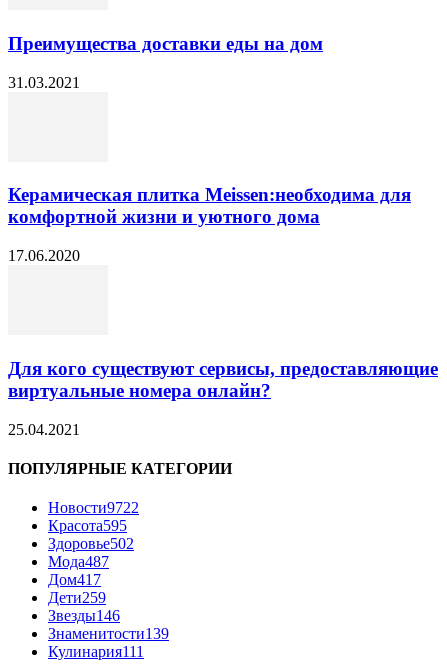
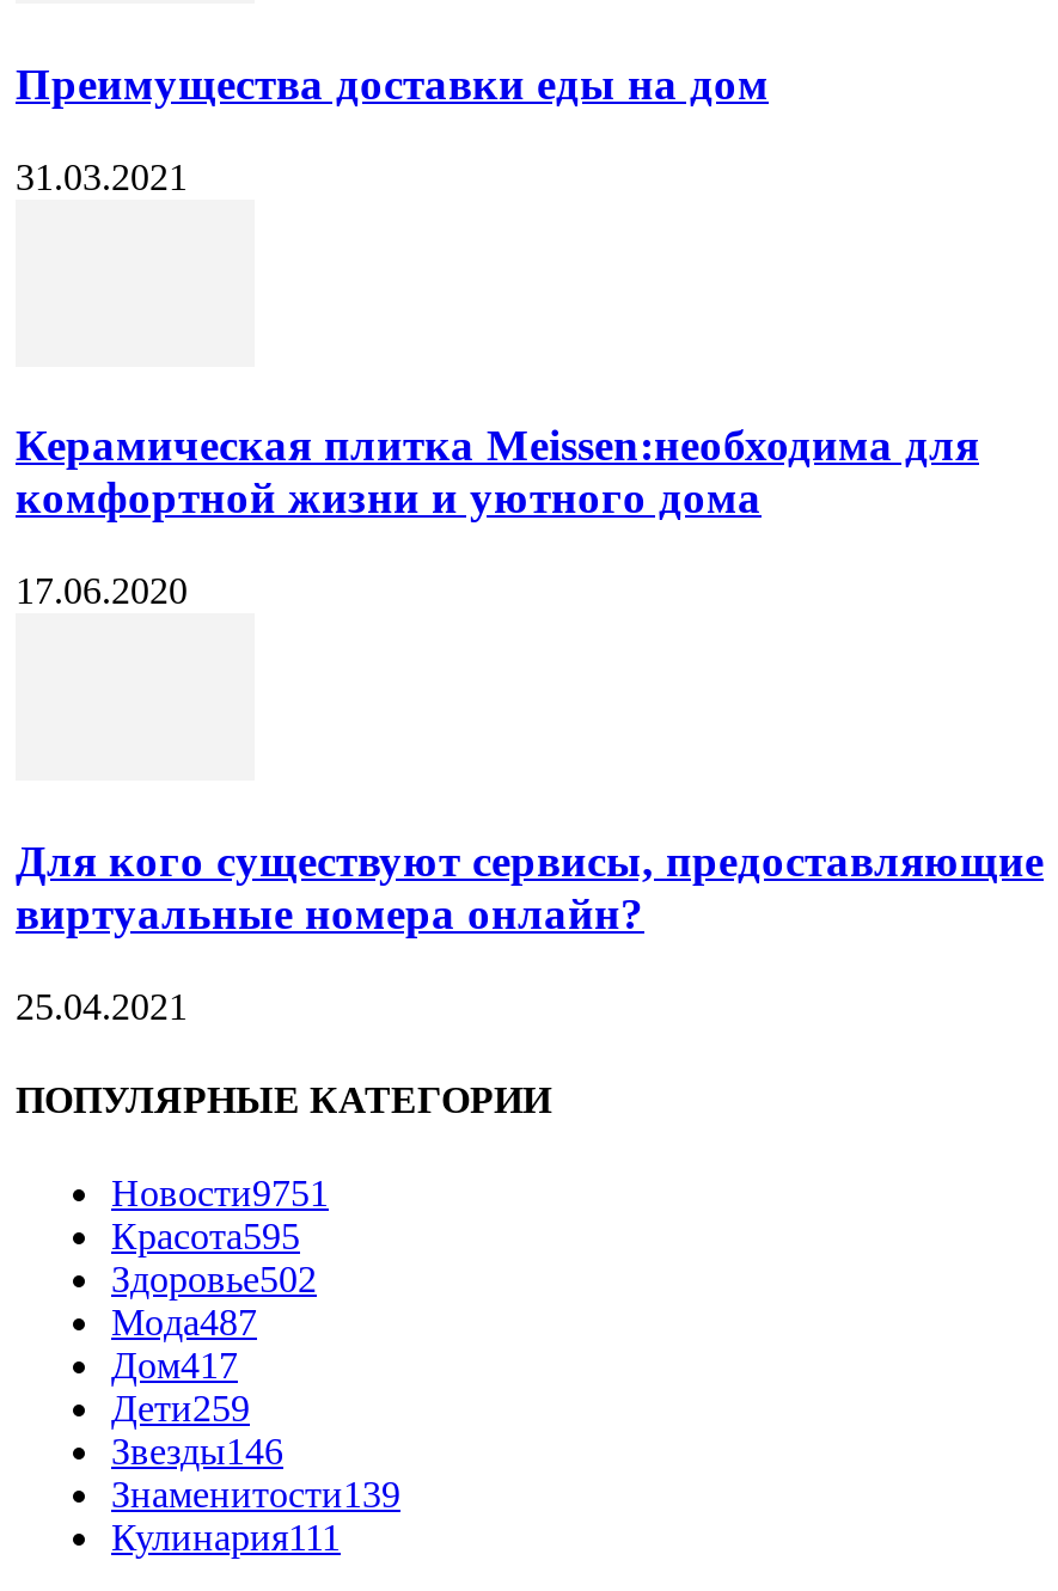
[48,499,139,516] Новости9722 -> [111,1173,329,1214] Новости9751

